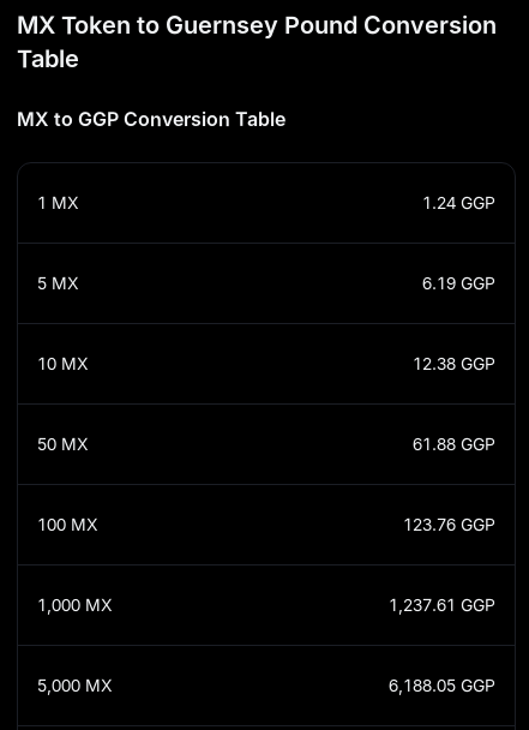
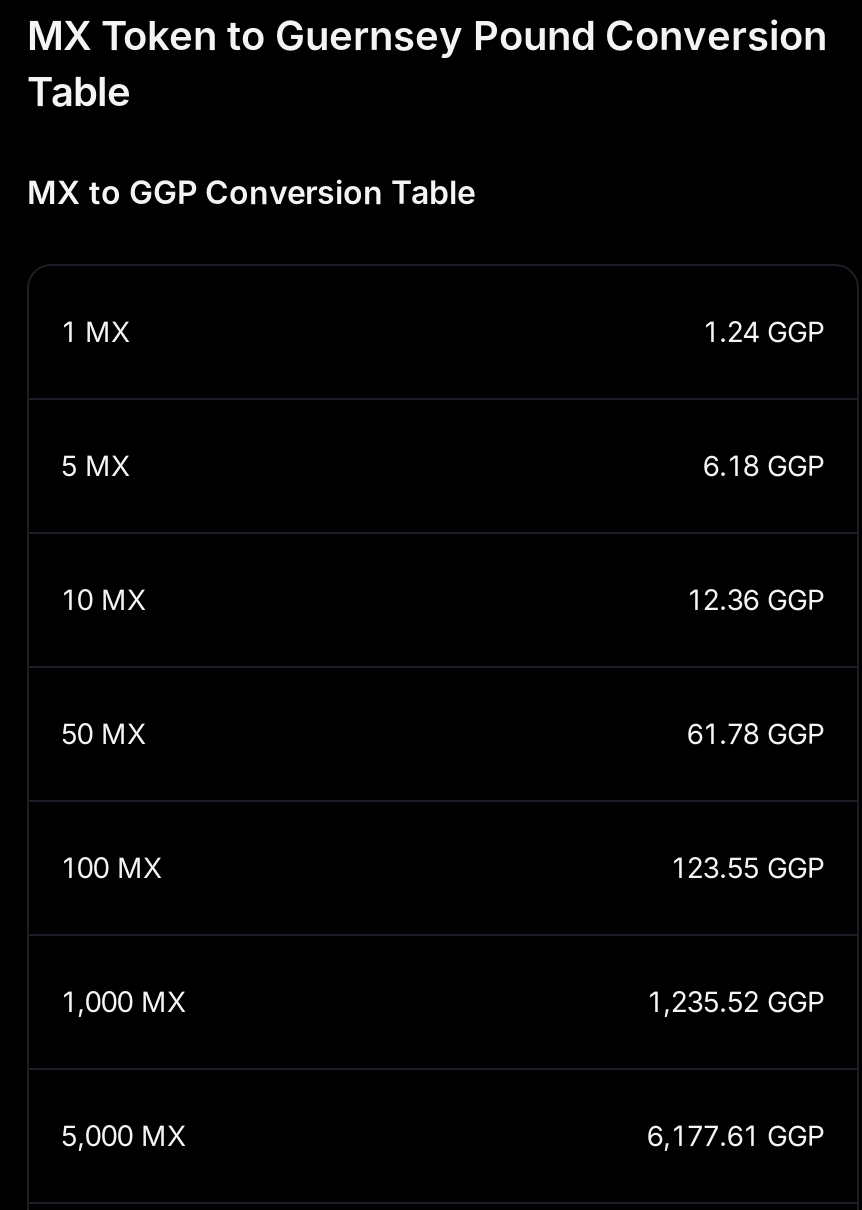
[422,273,495,293] 6.19 GGP -> [703,448,825,482] 6.18 GGP
[413,353,495,373] 12.38 GGP -> [687,582,825,616] 12.36 GGP
[413,433,495,454] 61.88 GGP -> [687,716,825,750] 61.78 GGP
[403,514,495,534] 123.76 GGP -> [671,850,825,884] 123.55 GGP
[389,594,495,615] 1,237.61 GGP -> [647,984,825,1018] 1,235.52 GGP
[389,675,495,695] 6,188.05 GGP -> [647,1118,825,1152] 6,177.61 GGP

